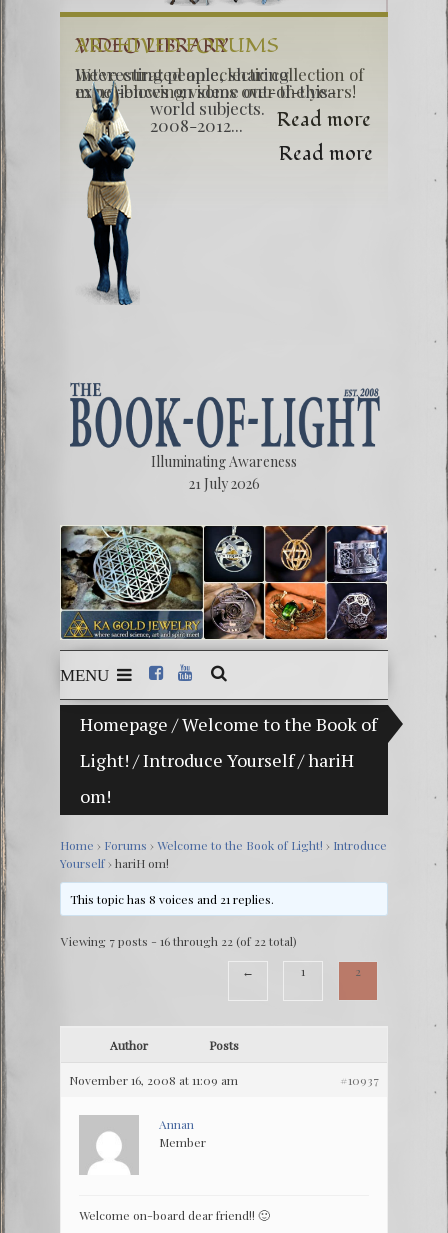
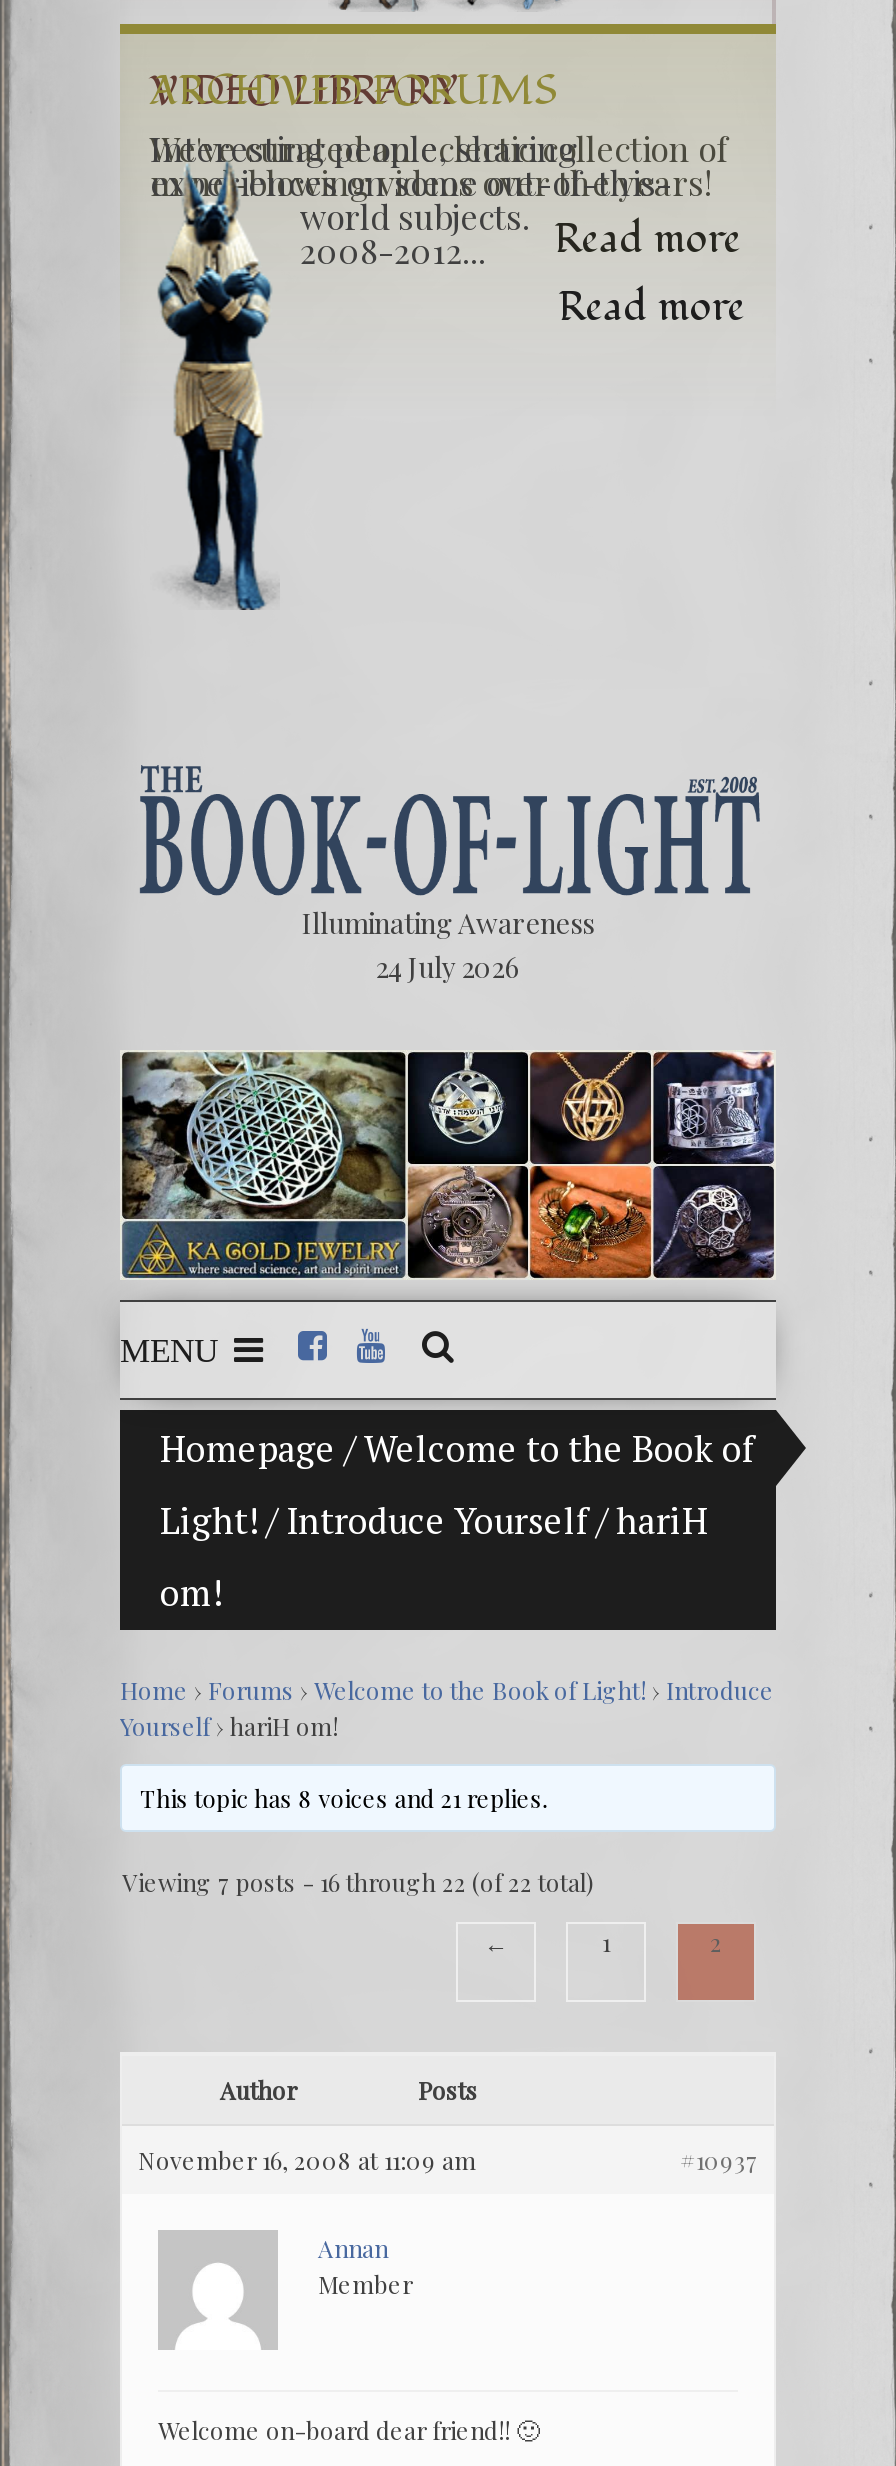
[188,474,259,493] 21 July 2026 -> [376,948,520,986] 24 July 2026

